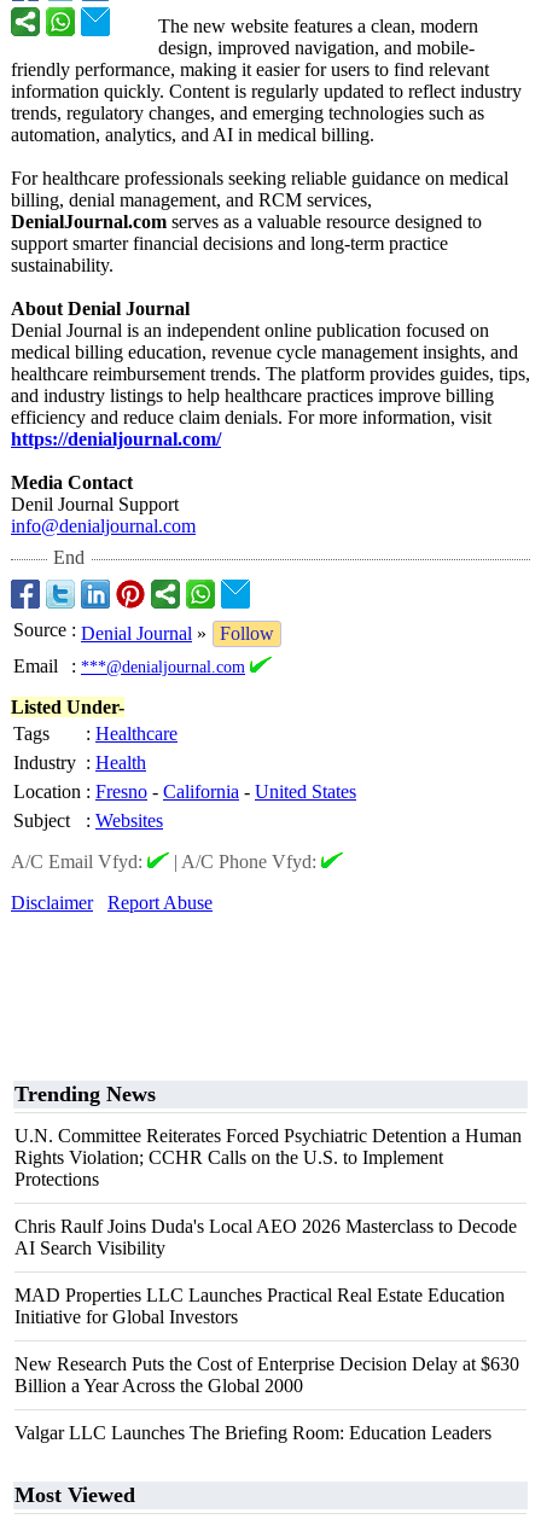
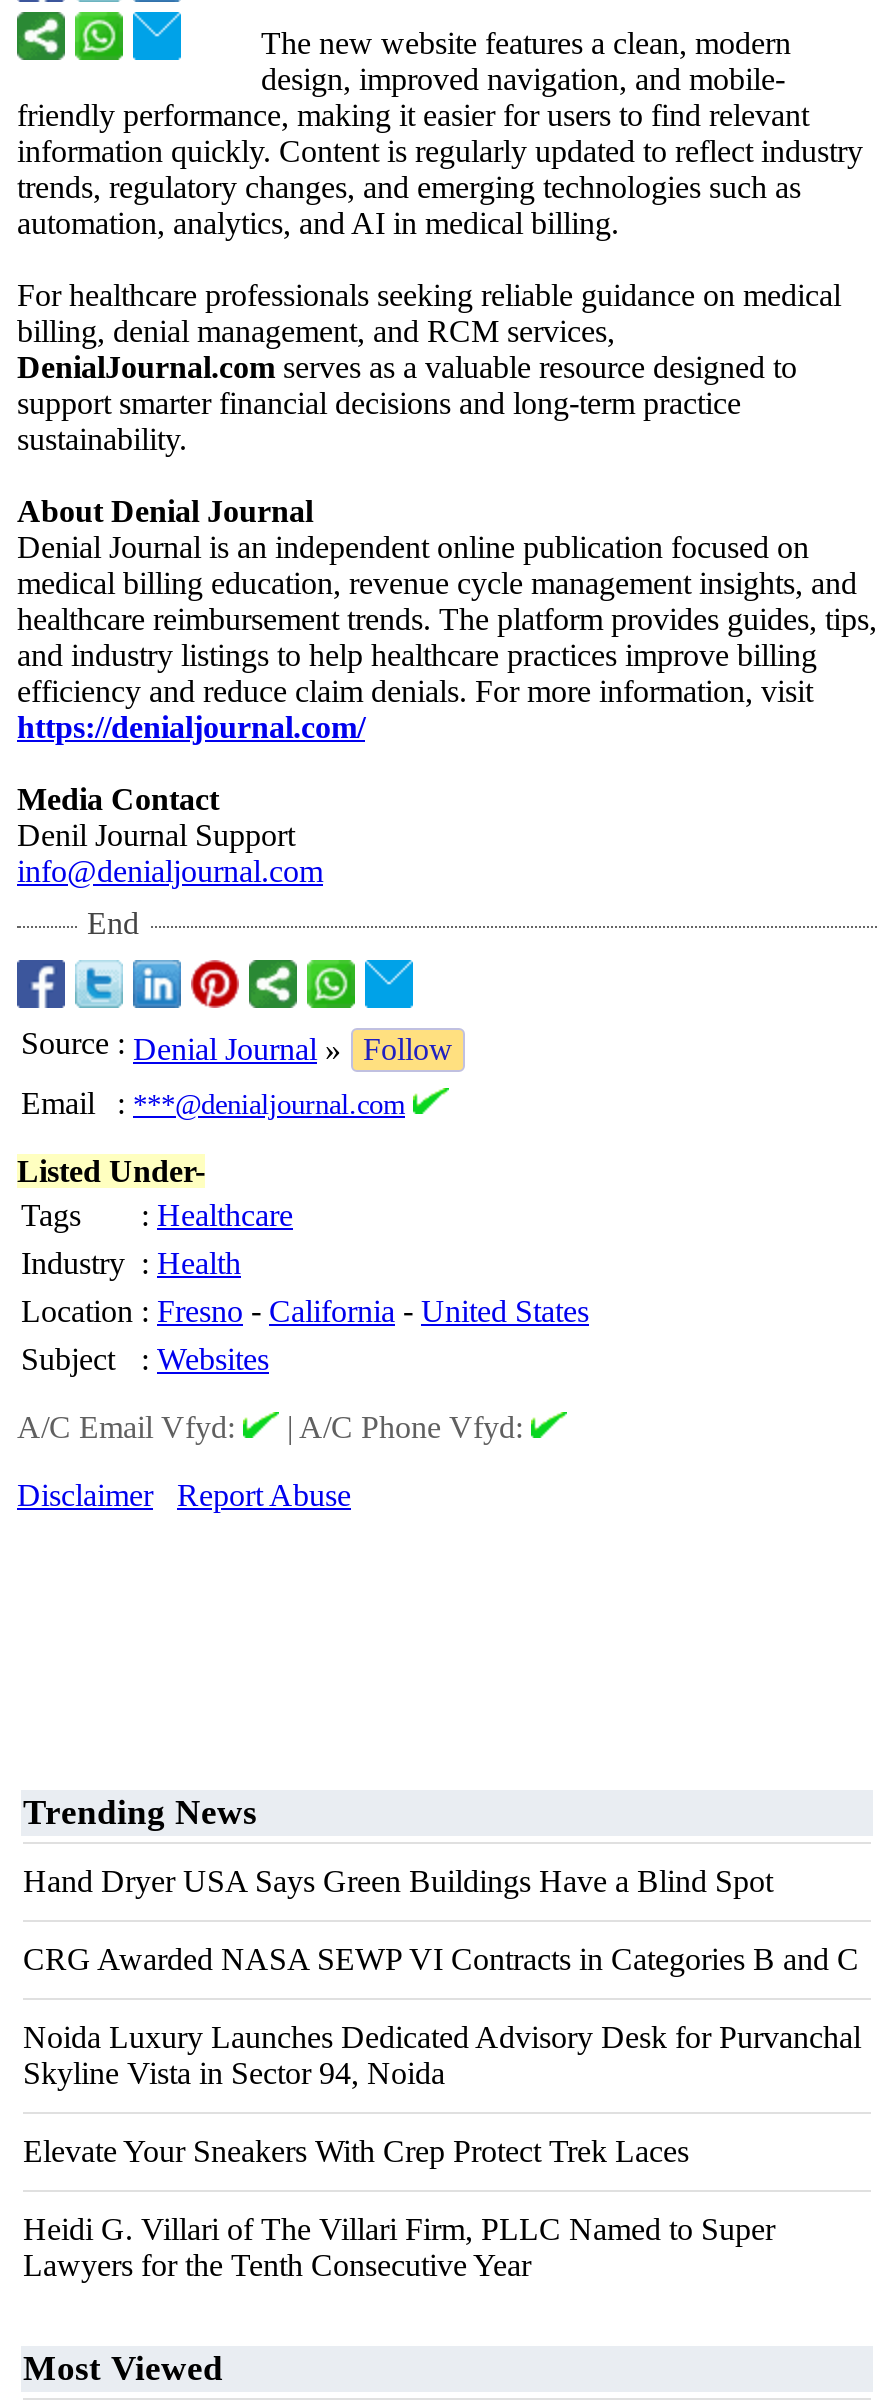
[14,1125,522,1189] U.N. Committee Reiterates Forced Psychiatric Detention a Human | Rights Violation; CCHR Calls on the U.S. to Implement | Protections -> [23,1864,773,1898] Hand Dryer USA Says Green Buildings Have a Blind Spot
[14,1216,517,1258] Chris Raulf Joins Duda's Local AEO 2026 Masterclass to Decode | AI Search Visibility -> [23,1942,859,1976] CRG Awarded NASA SEWP VI Contracts in Categories B and C
[14,1285,505,1327] MAD Properties LLC Launches Practical Real Estate Education | Initiative for Global Investors -> [23,2020,861,2090] Noida Luxury Launches Dedicated Advisory Desk for Purvanchal | Skyline Vista in Sector 94, Noida
[14,1354,519,1396] New Research Puts the Cost of Enterprise Decision Delay at $630 | Billion a Year Across the Global 2000 -> [23,2134,689,2168] Elevate Your Sneakers With Crep Protect Trek Laces
[14,1422,491,1443] Valgar LLC Launches The Briefing Room: Education Leaders -> [23,2212,775,2282] Heidi G. Villari of The Villari Firm, PLLC Named to Super | Lawyers for the Tenth Consecutive Year

